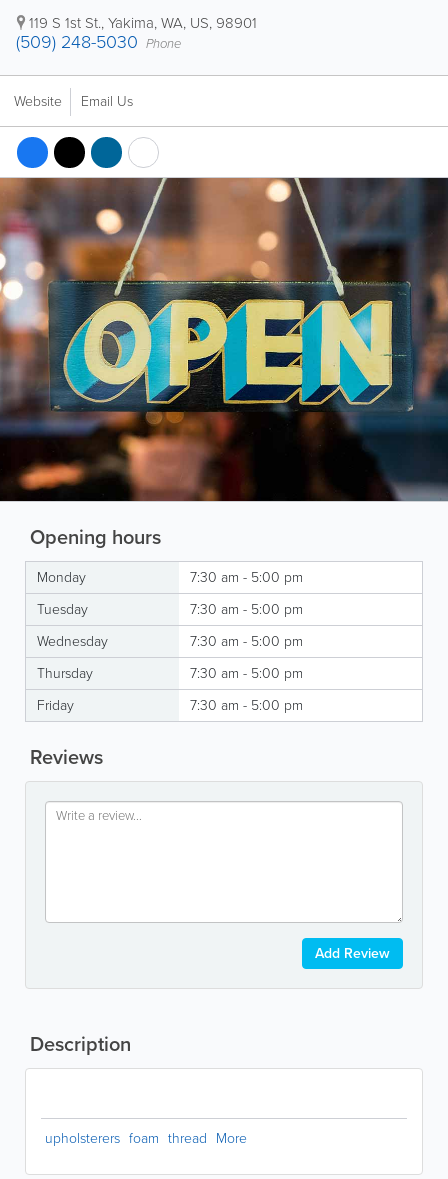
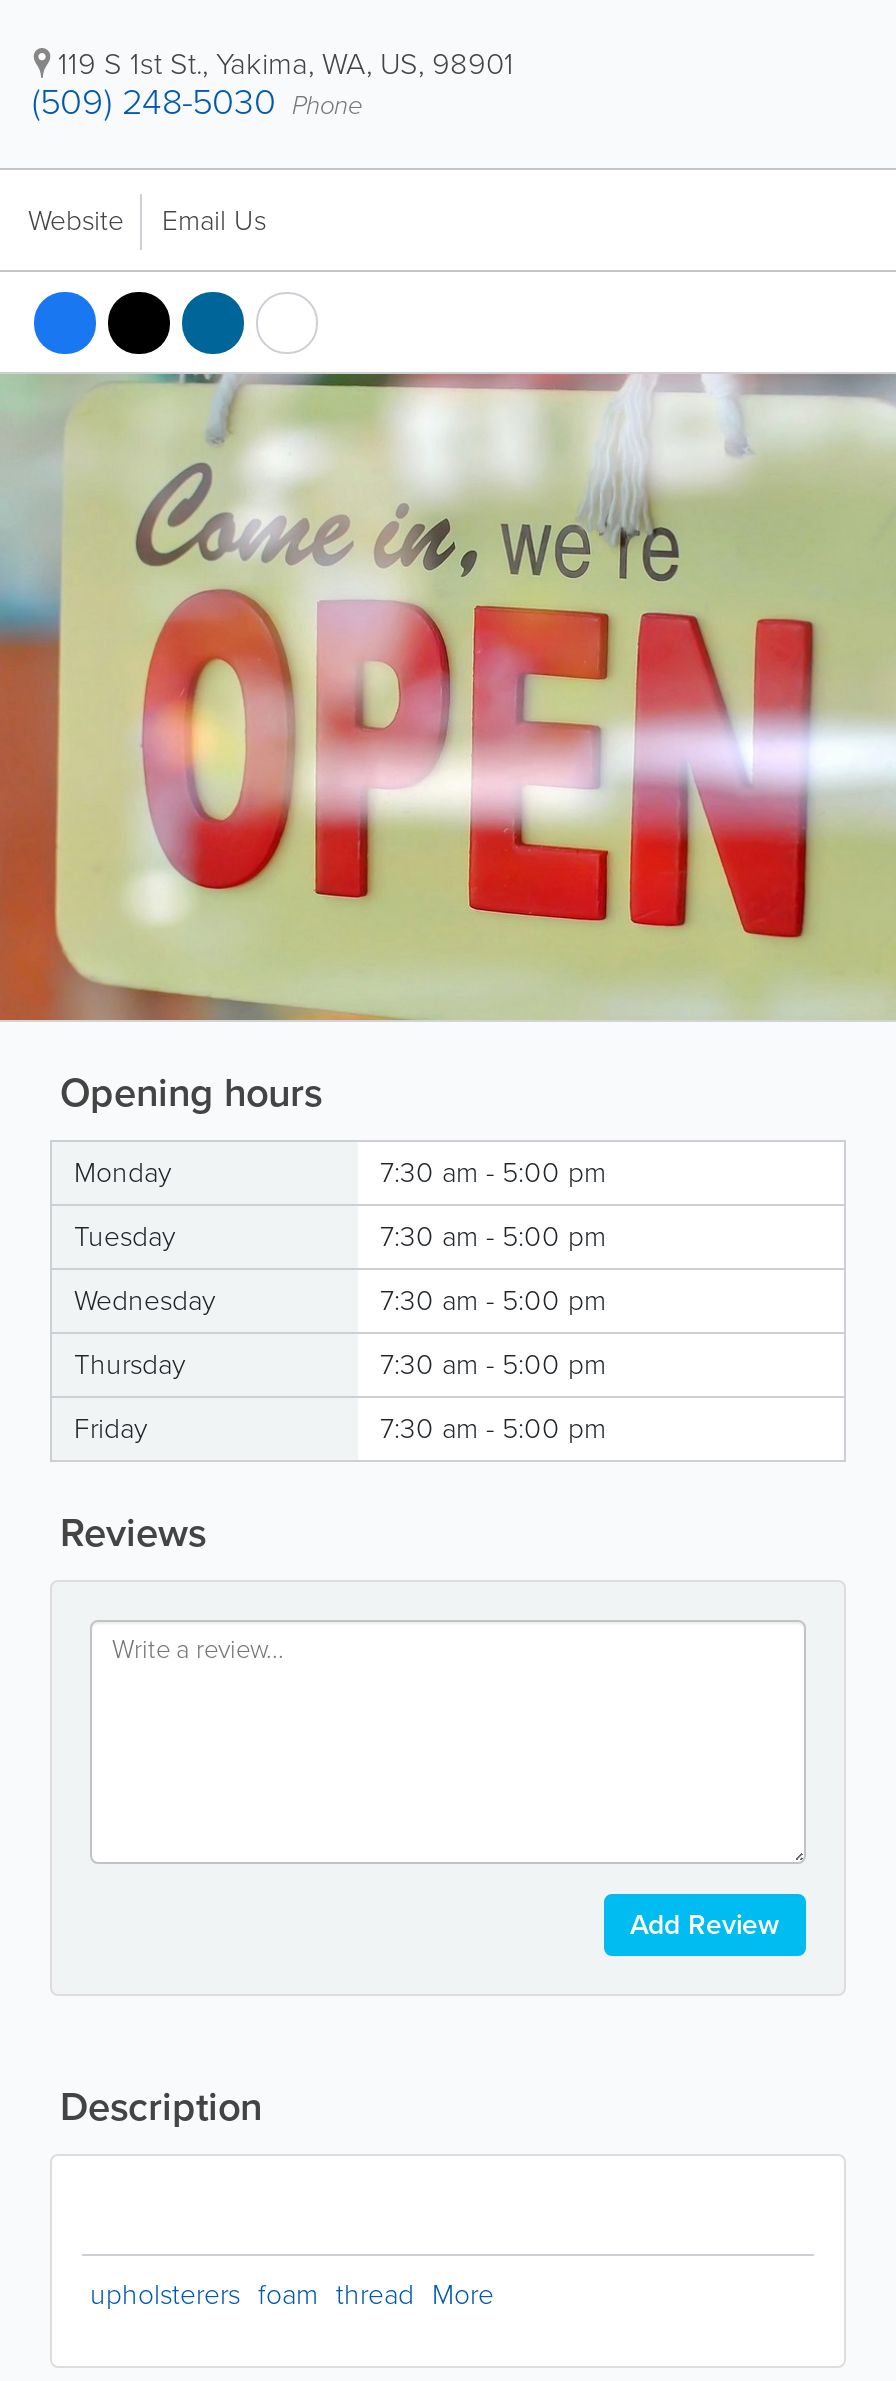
[3,177,445,502] [image] -> [6,372,890,1022] [image]

